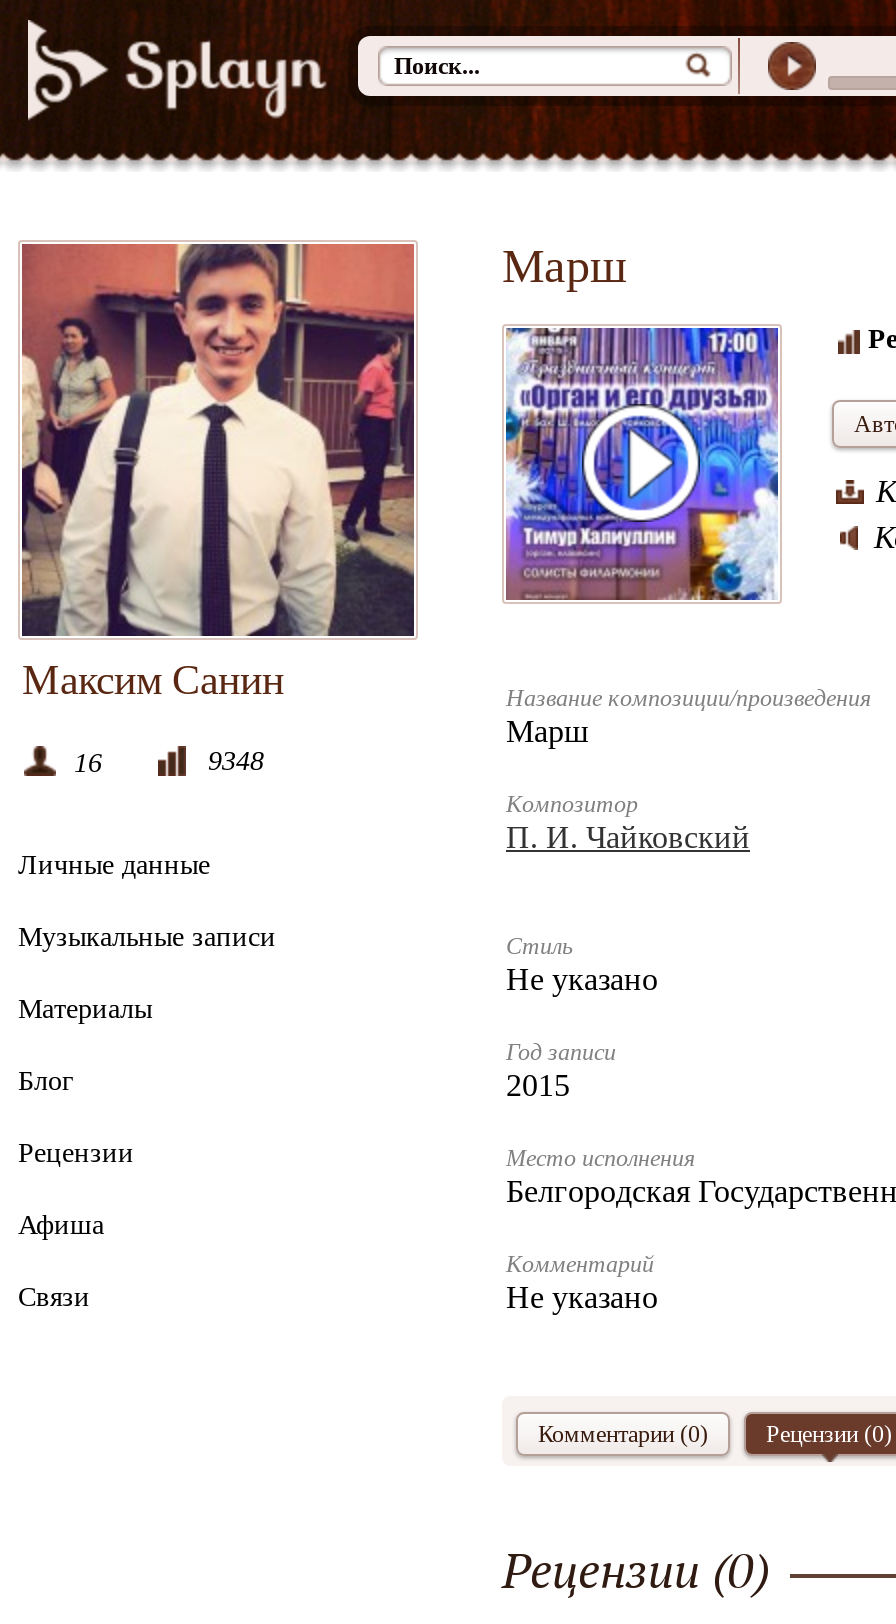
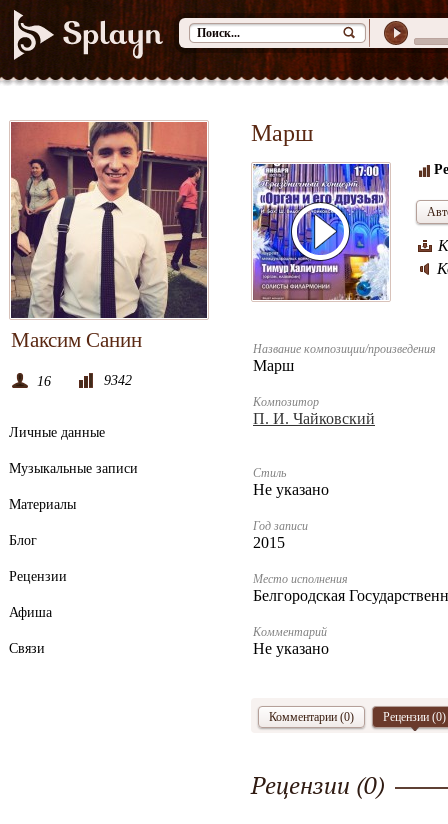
[208,746,264,776] 9348 -> [104,373,132,388] 9342

